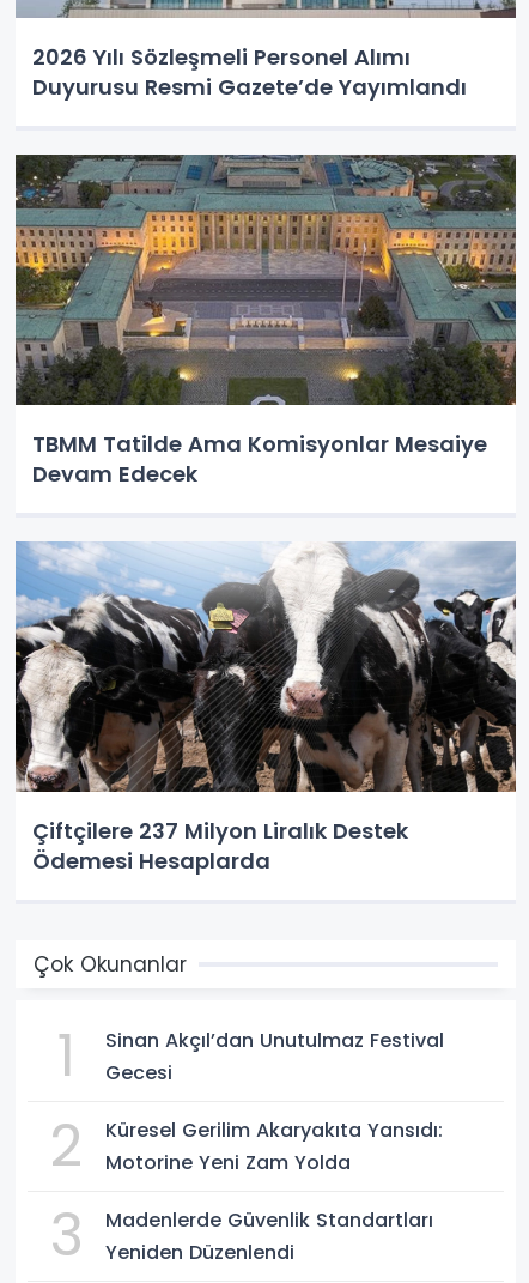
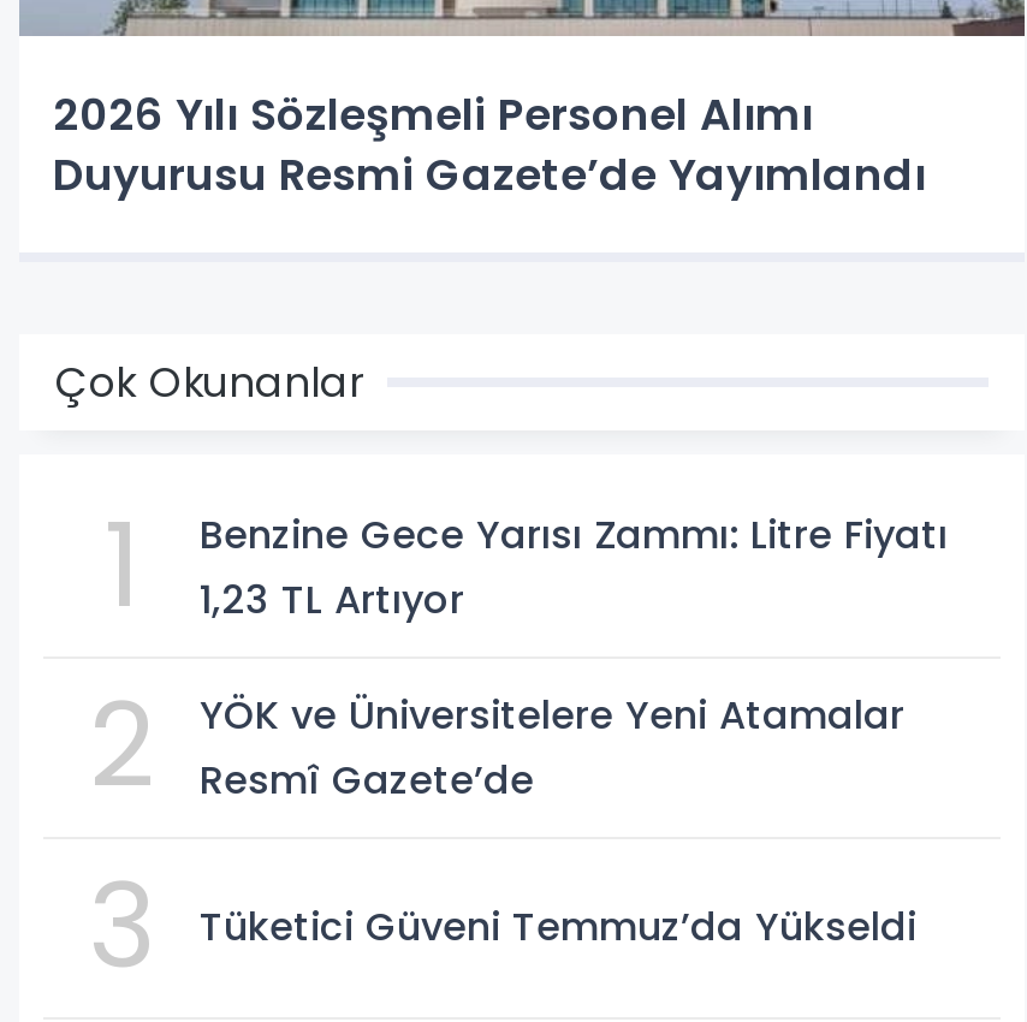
[14,153,516,489] [image] | TBMM Tatilde Ama Komisyonlar Mesaiye | Devam Edecek -> none
[14,540,516,876] [image] | Çiftçilere 237 Milyon Liralık Destek | Ödemesi Hesaplarda -> none
[105,1027,444,1087] Sinan Akçıl’dan Unutulmaz Festival | Gecesi -> [200,507,948,628] Benzine Gece Yarısı Zammı: Litre Fiyatı | 1,23 TL Artıyor
[105,1116,443,1176] Küresel Gerilim Akaryakıta Yansıdı: | Motorine Yeni Zam Yolda -> [200,688,904,808] YÖK ve Üniversitelere Yeni Atamalar | Resmî Gazete’de
[105,1206,433,1266] Madenlerde Güvenlik Standartları | Yeniden Düzenlendi -> [200,901,916,956] Tüketici Güveni Temmuz’da Yükseldi

